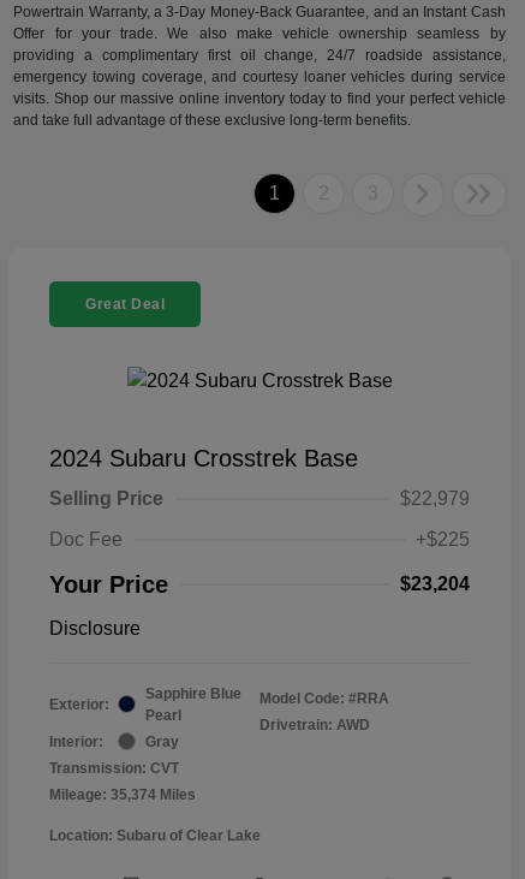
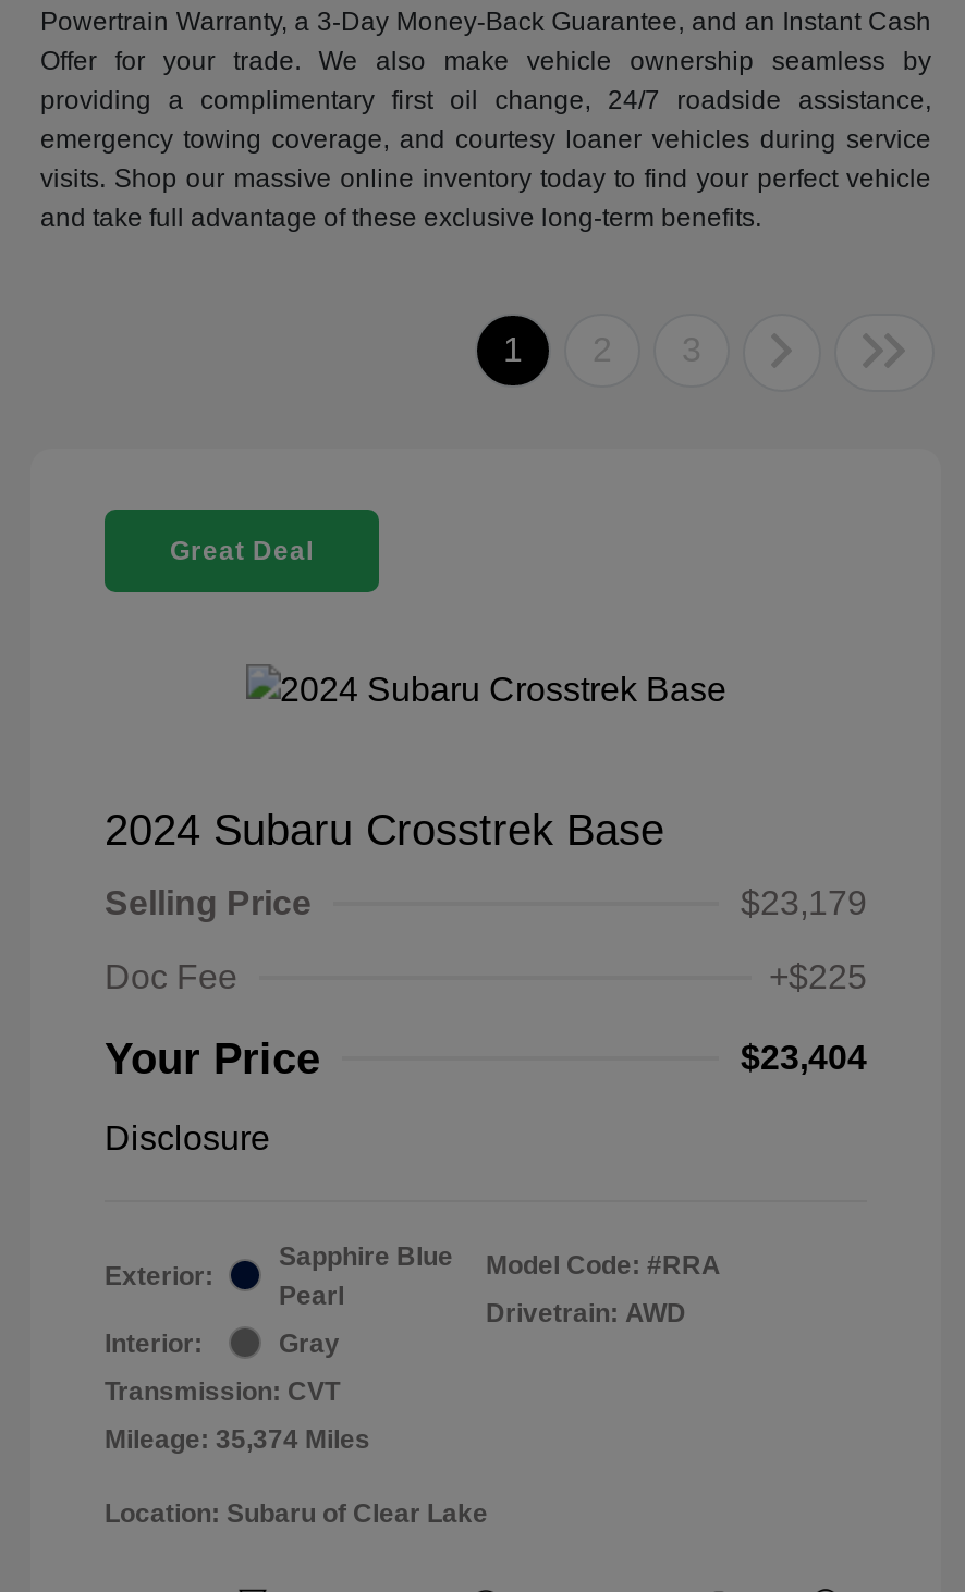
[400,488,470,509] $22,979 -> [741,884,867,921] $23,179
[400,574,470,594] $23,204 -> [741,1039,867,1076] $23,404

